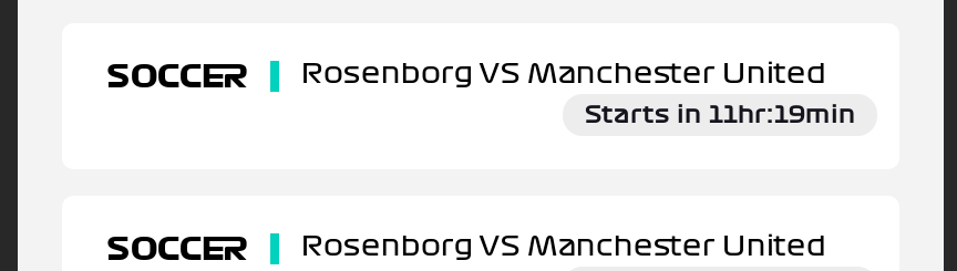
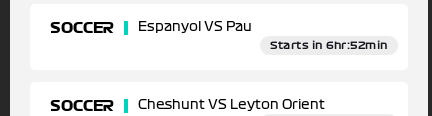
[301,61,826,87] Rosenborg VS Manchester United -> [138,21,252,33] Espanyol VS Pau
[585,103,855,127] Starts in 11hr:19min -> [270,40,388,51] Starts in 6hr:52min
[301,233,826,260] Rosenborg VS Manchester United -> [138,99,325,111] Cheshunt VS Leyton Orient

